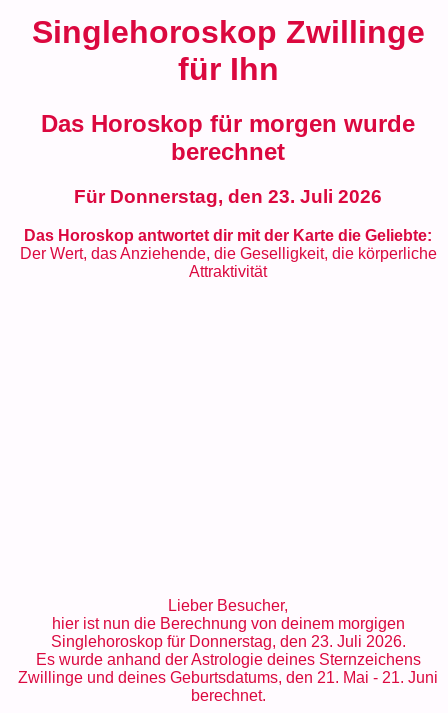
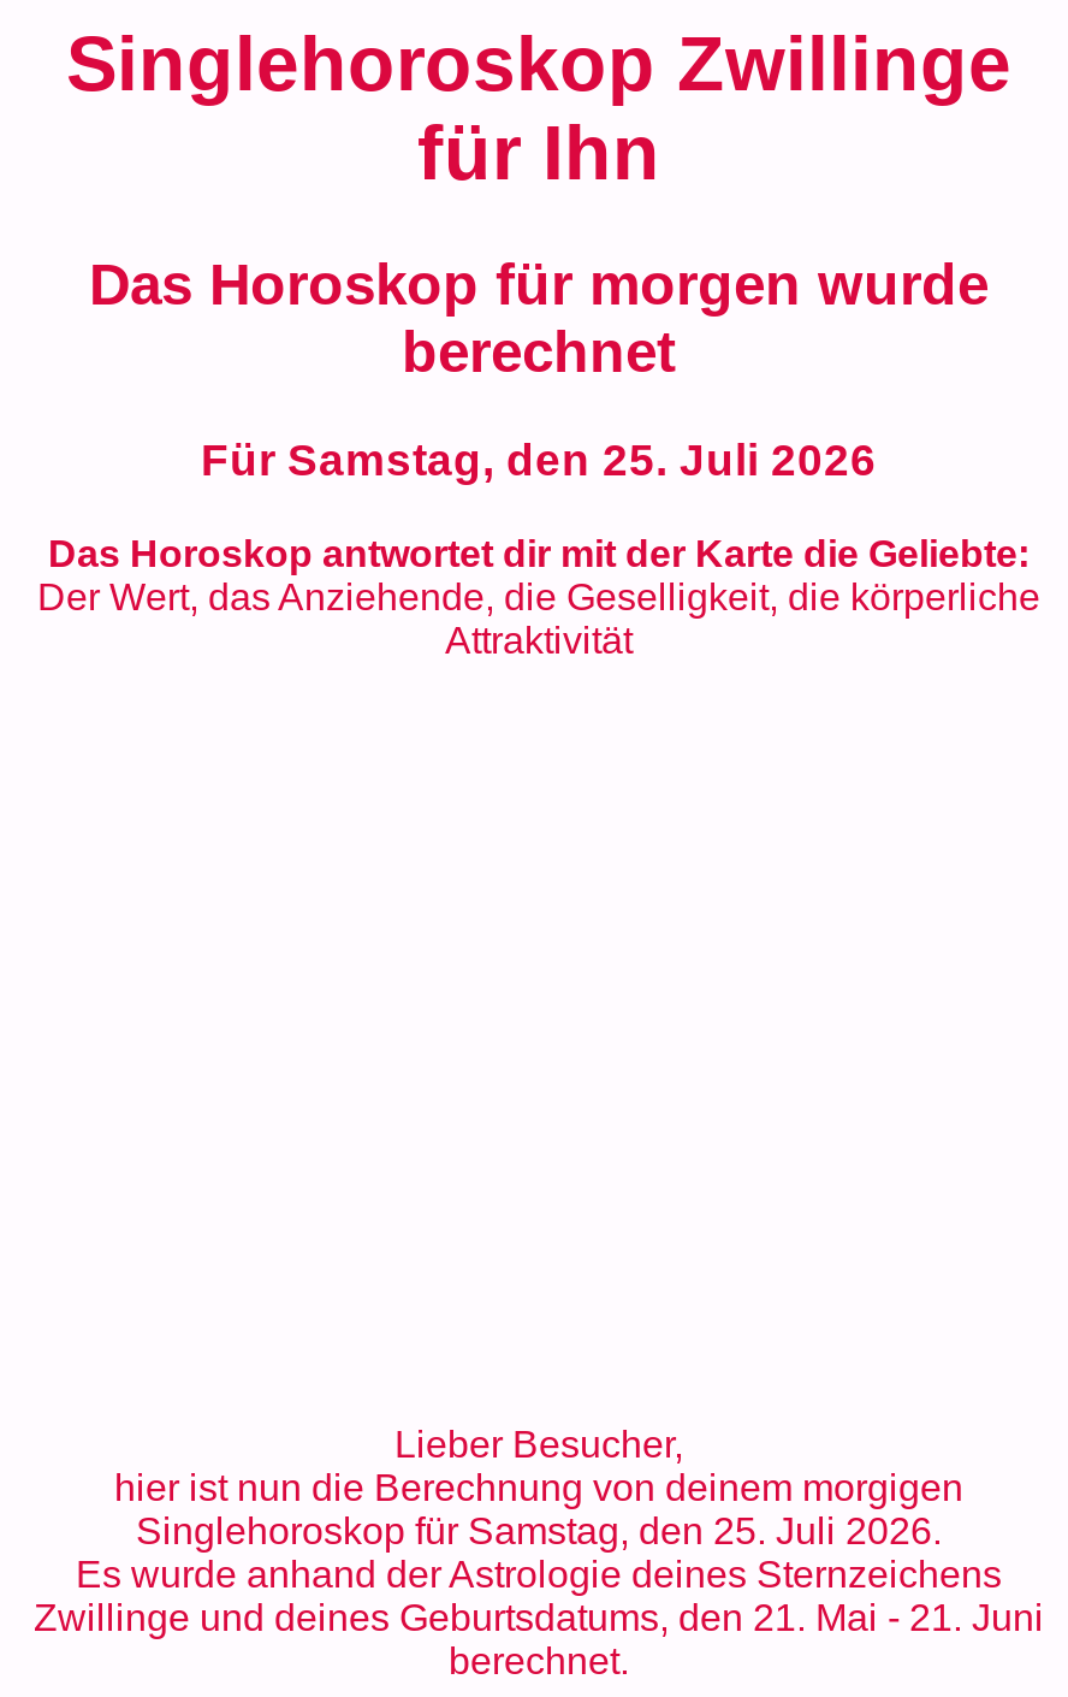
[74,186,382,207] Für Donnerstag, den 23. Juli 2026 -> [201,434,877,485] Für Samstag, den 25. Juli 2026
[50,632,405,649] Singlehoroskop für Donnerstag, den 23. Juli 2026. -> [136,1509,942,1550] Singlehoroskop für Samstag, den 25. Juli 2026.

